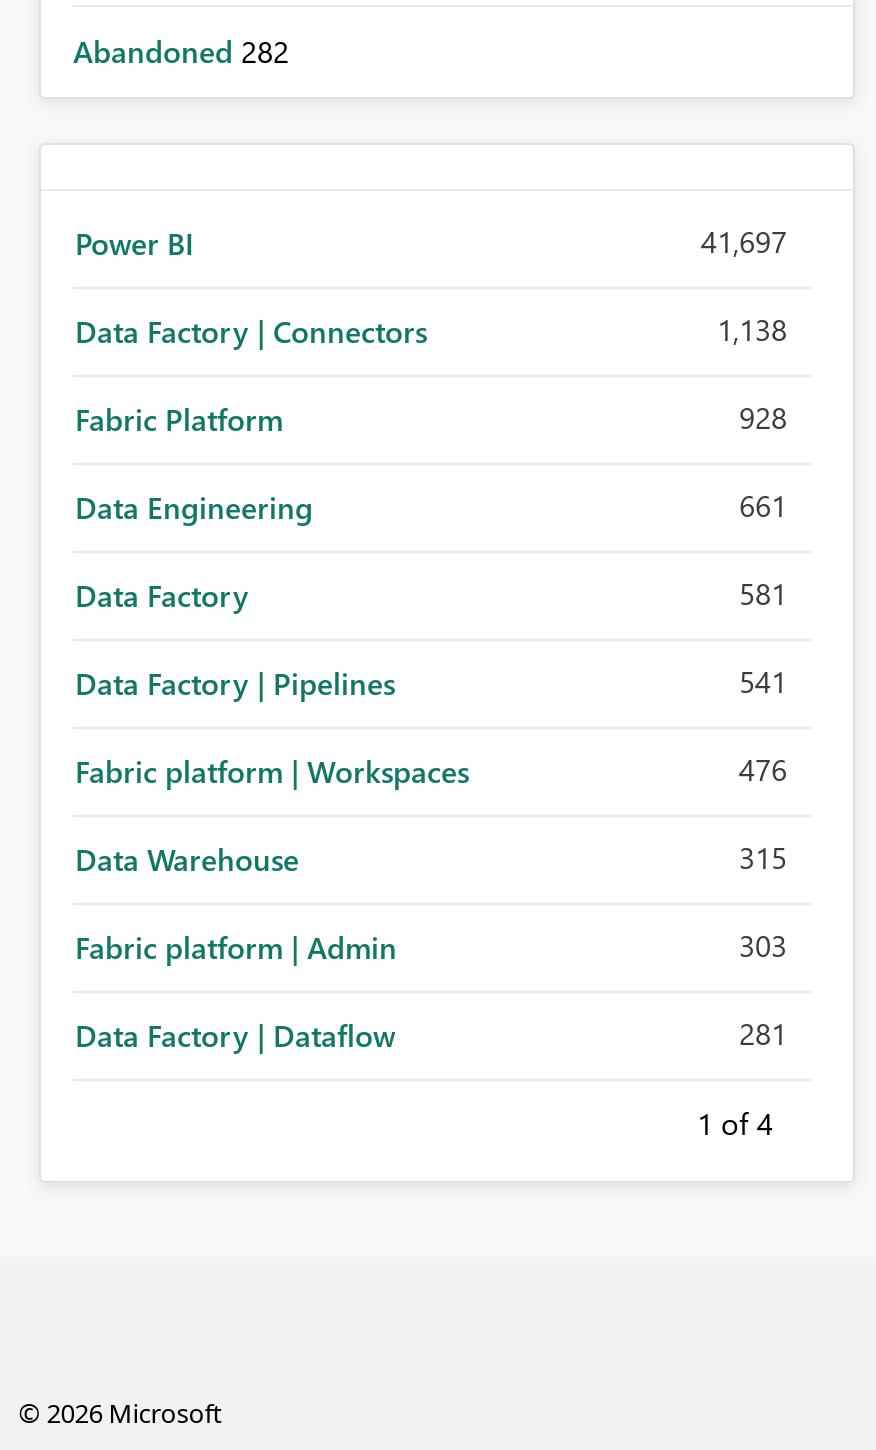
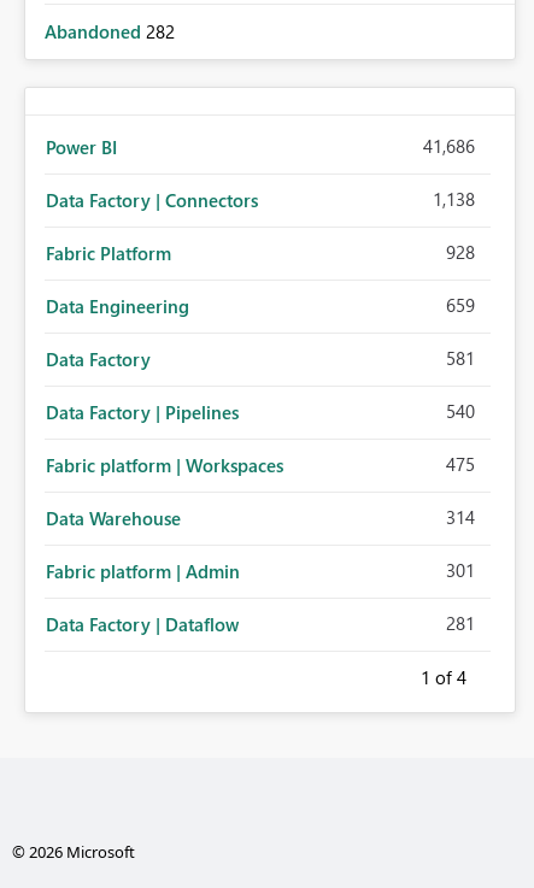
[701,221,787,261] 41,697 -> [423,134,475,158] 41,686
[739,485,787,525] 661 -> [446,293,475,317] 659
[739,661,787,701] 541 -> [446,399,475,423] 540
[739,749,787,789] 476 -> [446,452,475,476] 475
[739,837,787,877] 315 -> [446,505,475,529] 314
[739,925,787,965] 303 -> [446,558,475,582] 301

